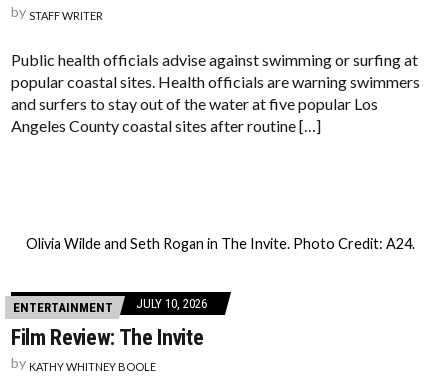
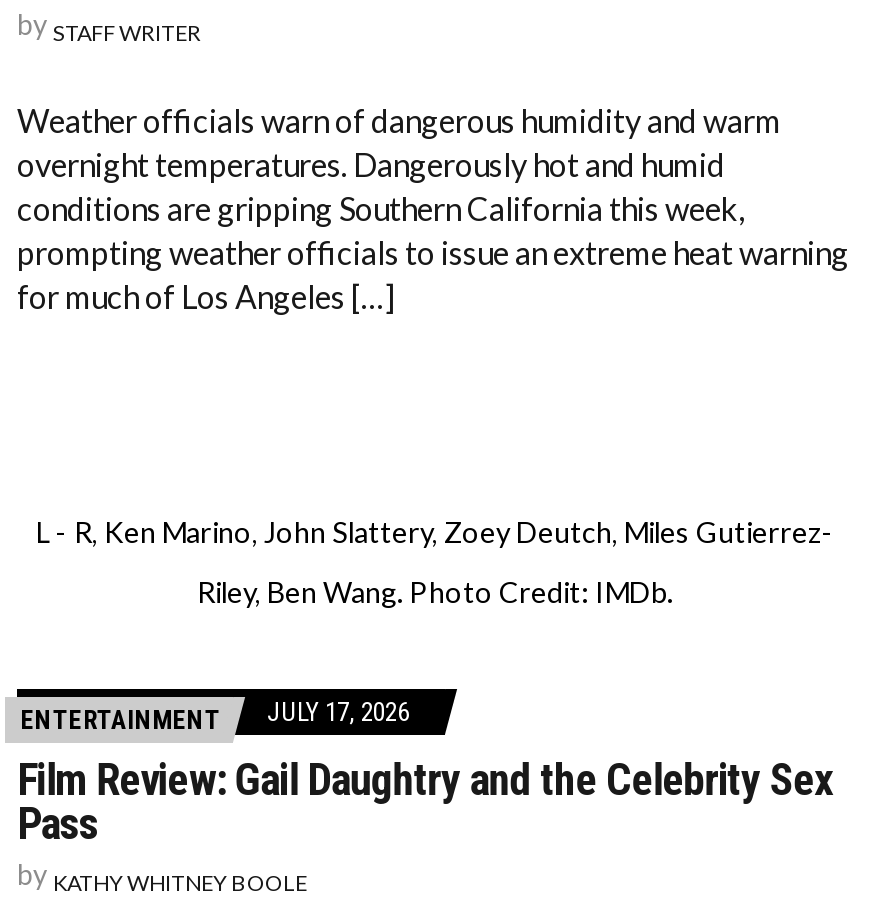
[11,50,420,135] Public health officials advise against swimming or surfing at | popular coastal sites. Health officials are warning swimmers | and surfers to stay out of the water at five popular Los | Angeles County coastal sites after routine […] -> [17,101,849,315] Weather officials warn of dangerous humidity and warm | overnight temperatures. Dangerously hot and humid | conditions are gripping Southern California this week, | prompting weather officials to issue an extreme heat warning | for much of Los Angeles […]
[25,235,414,252] Olivia Wilde and Seth Rogan in The Invite. Photo Credit: A24. -> [36,515,834,609] L - R, Ken Marino, John Slattery, Zoey Deutch, Miles Gutierrez- | Riley, Ben Wang. Photo Credit: IMDb.
[13,296,207,315] ENTERTAINMENT JULY 10, 2026 -> [21,697,409,735] ENTERTAINMENT JULY 17, 2026
[11,325,203,350] Film Review: The Invite -> [17,755,833,849] Film Review: Gail Daughtry and the Celebrity Sex | Pass

